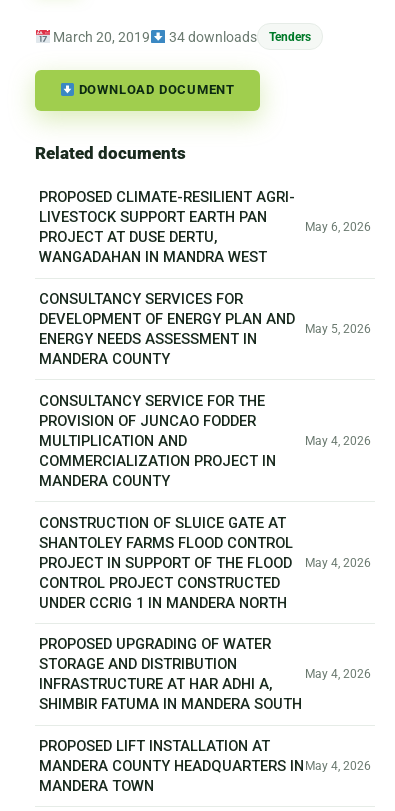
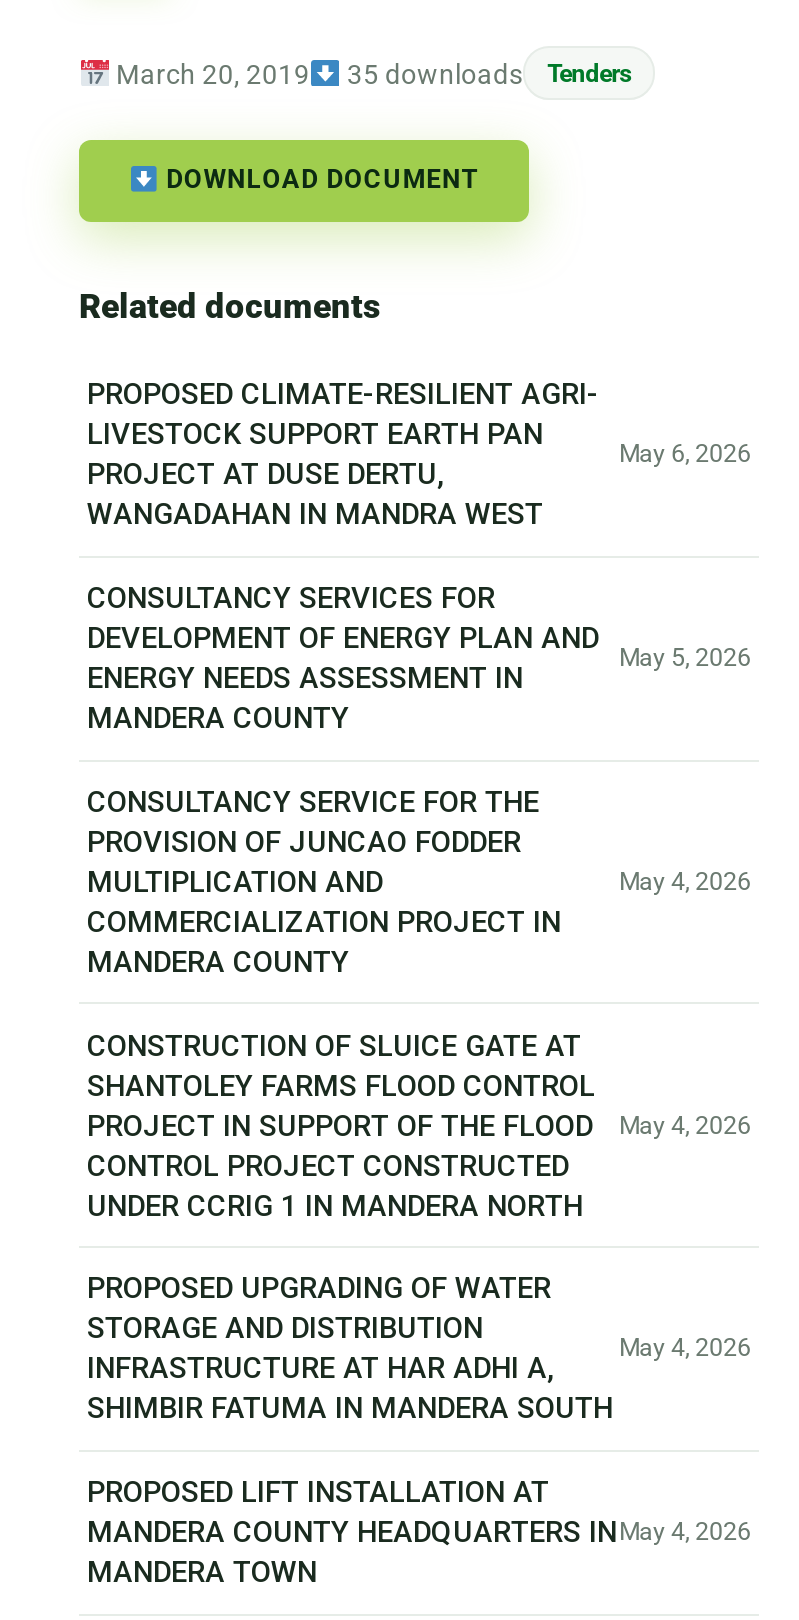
[50,29,311,45] March 20, 2019 34 downloads Tenders -> [110,58,631,90] March 20, 2019 35 downloads Tenders

